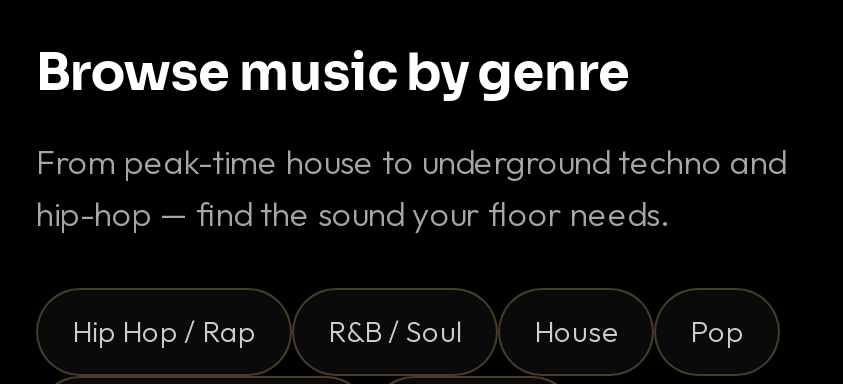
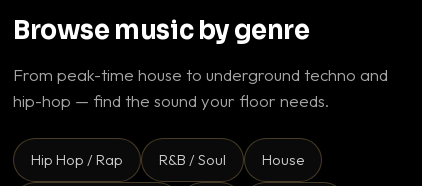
[690,312,744,350] Pop -> none

